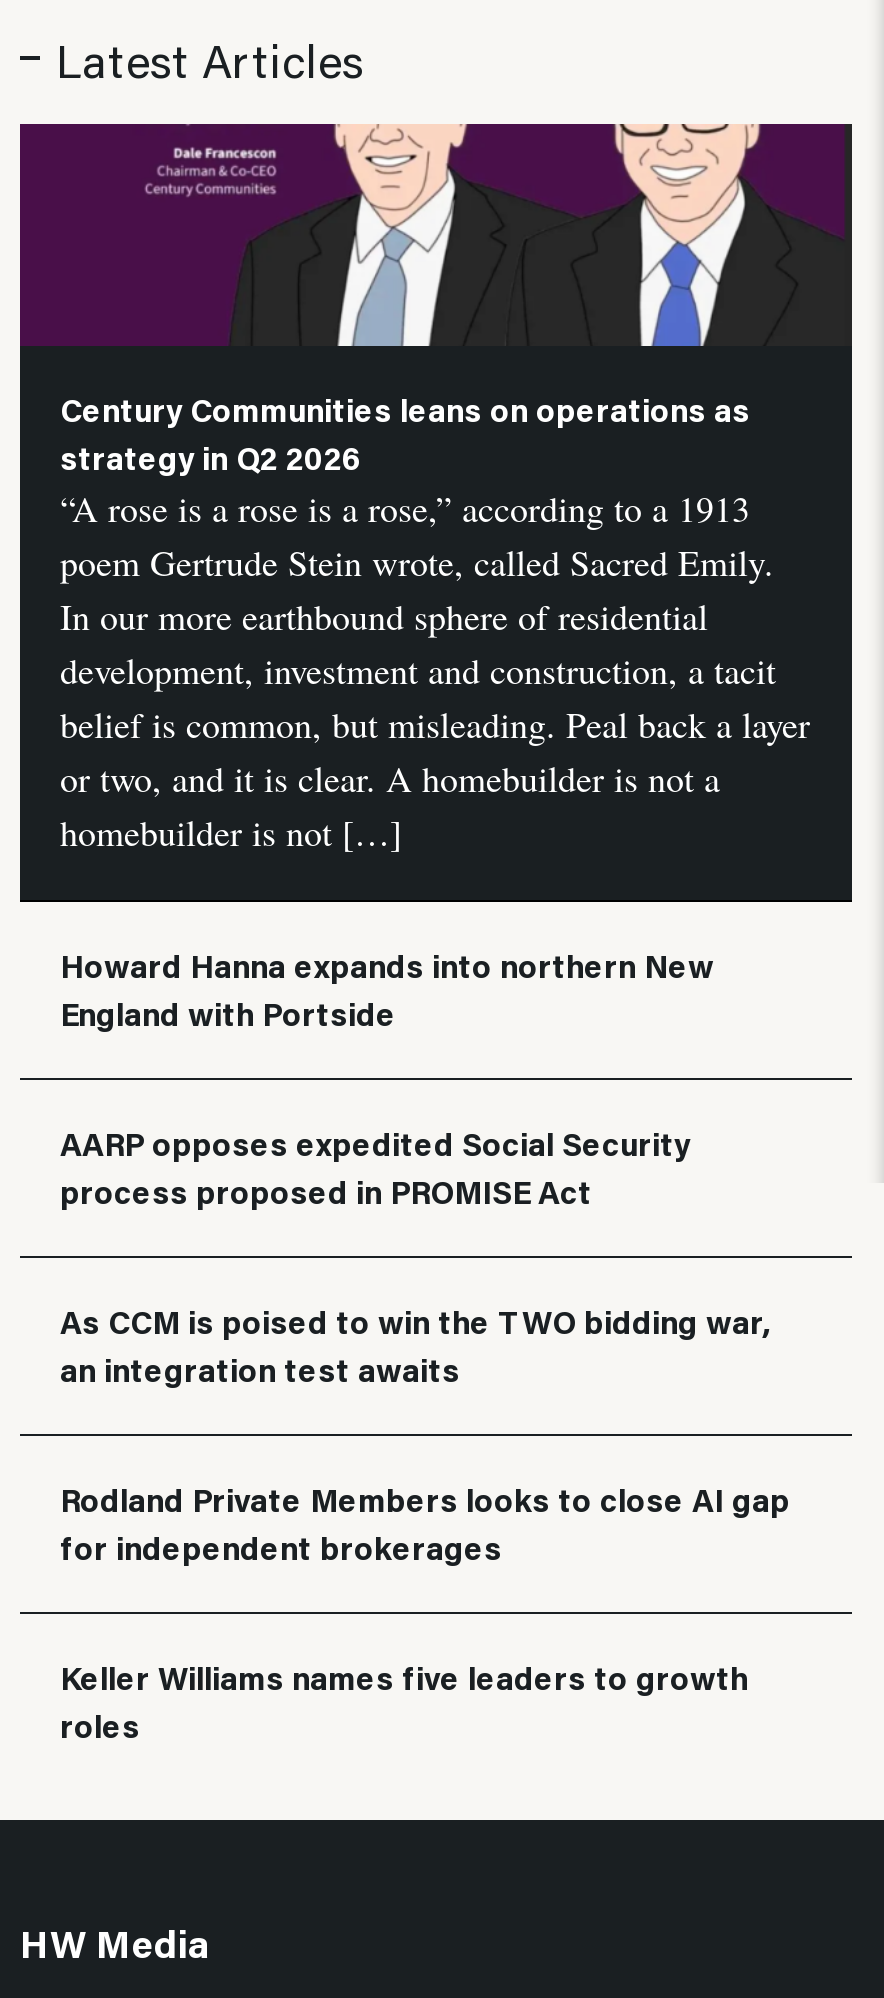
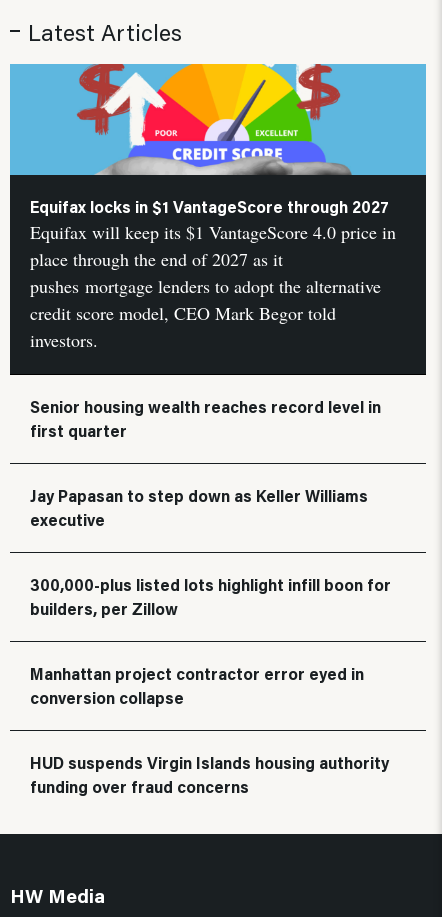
[18,122,854,856] [image] | Century Communities leans on operations as | strategy in Q2 2026 | “A rose is a rose is a rose,” according to a 1913 | poem Gertrude Stein wrote, called Sacred Emily. | In our more earthbound sphere of residential | development, investment and construction, a tacit | belief is common, but misleading. Peal back a layer | or two, and it is clear. A homebuilder is not a | homebuilder is not […] -> [9,63,427,352] [image] | Equifax locks in $1 VantageScore through 2027 | Equifax will keep its $1 VantageScore 4.0 price in | place through the end of 2027 as it | pushes mortgage lenders to adopt the alternative | credit score model, CEO Mark Begor told | investors.
[60,944,714,1034] Howard Hanna expands into northern New | England with Portside -> [30,396,381,441] Senior housing wealth reaches record level in | first quarter
[60,1122,690,1212] AARP opposes expedited Social Security | process proposed in PROMISE Act -> [30,485,368,530] Jay Papasan to step down as Keller Williams | executive
[60,1300,770,1390] As CCM is poised to win the TWO bidding war, | an integration test awaits -> [30,574,391,619] 300,000-plus listed lots highlight infill boon for | builders, per Zillow
[60,1478,790,1568] Rodland Private Members looks to close AI gap | for independent brokerages -> [30,663,364,708] Manhattan project contractor error eyed in | conversion collapse
[60,1656,748,1746] Keller Williams names five leaders to growth | roles -> [30,752,389,797] HUD suspends Virgin Islands housing authority | funding over fraud concerns

